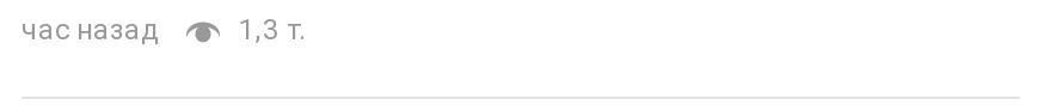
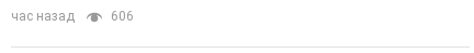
[239,14,306,47] 1,3 т. -> [111,9,134,24] 606

